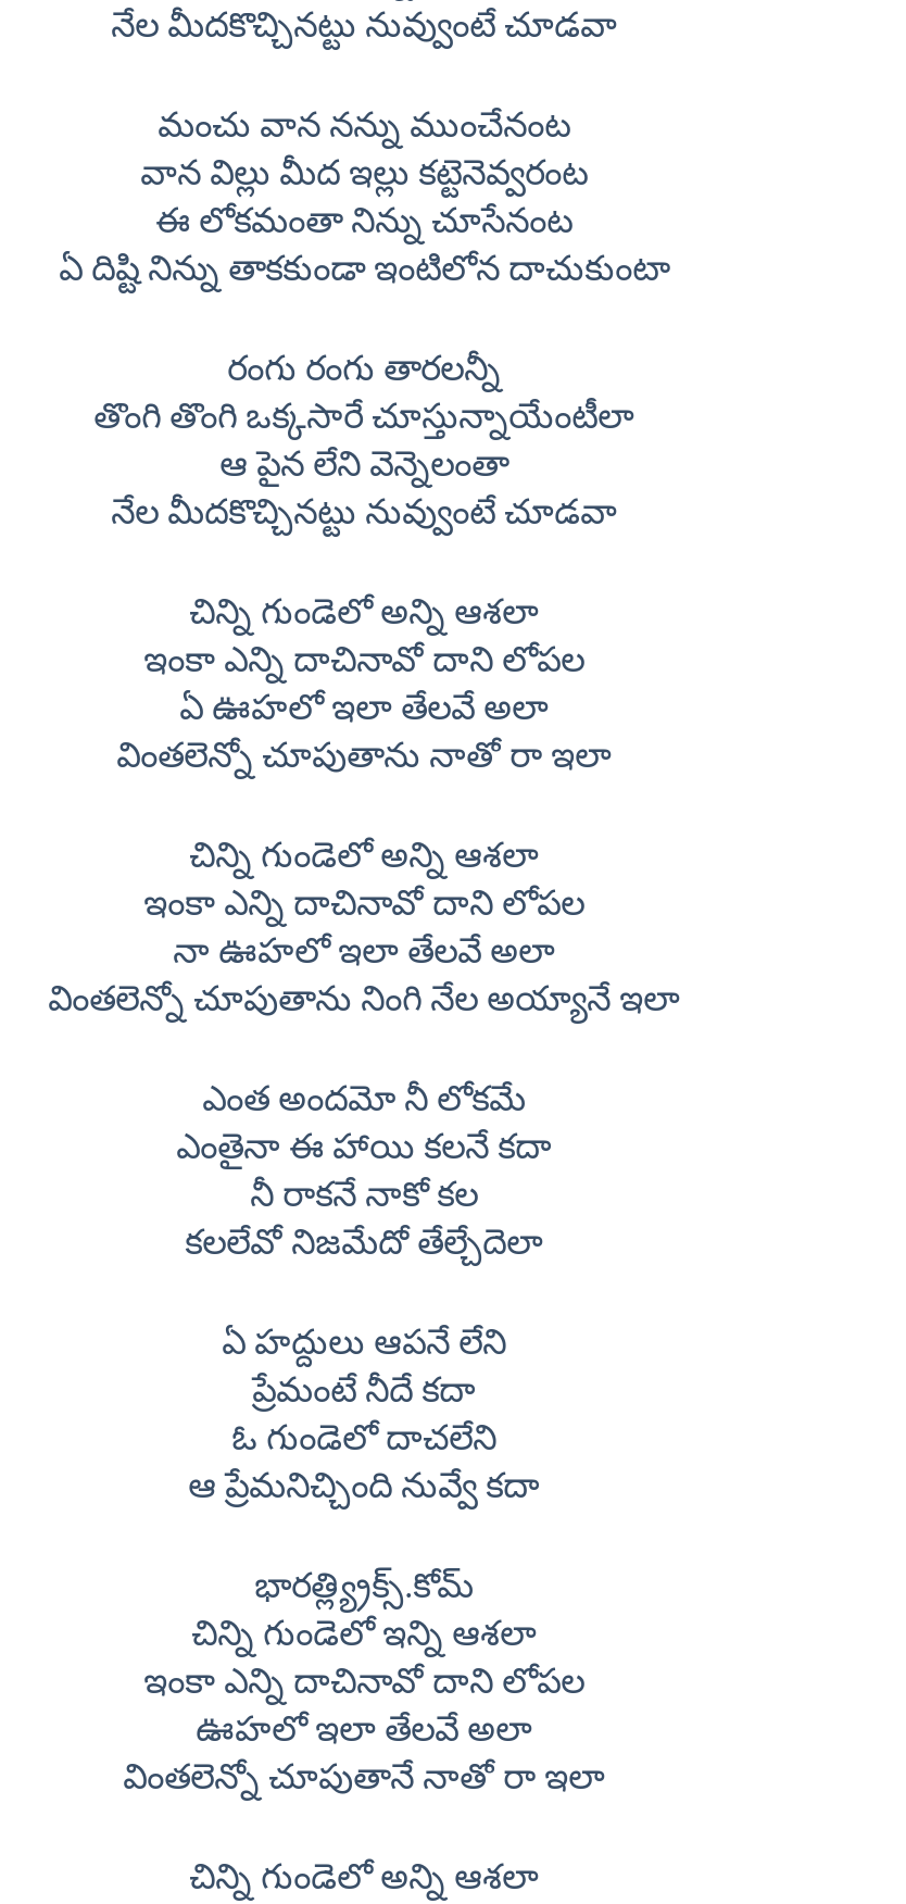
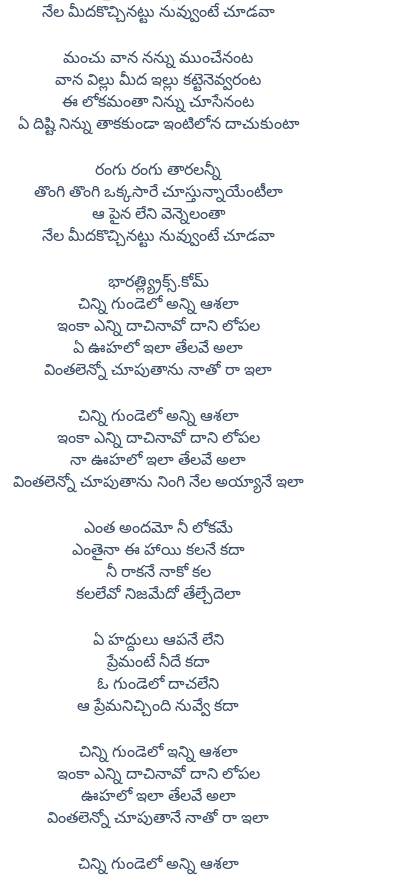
moved [48,593,680,1504] -> [13,295,304,714]: చిన్ని గుండెలో అన్ని ఆశలా | ఇంకా ఎన్ని దాచినావో దాని లోపల | ఏ ఊహలో ఇలా తేలవే అలా | ... | ఓ గుండెలో దాచలేని | ఆ ప్రేమనిచ్చింది నువ్వే కదా
moved [254,1567,474,1604] -> [108,273,209,290]: భారత్ల్య్రిక్స్.కోమ్

